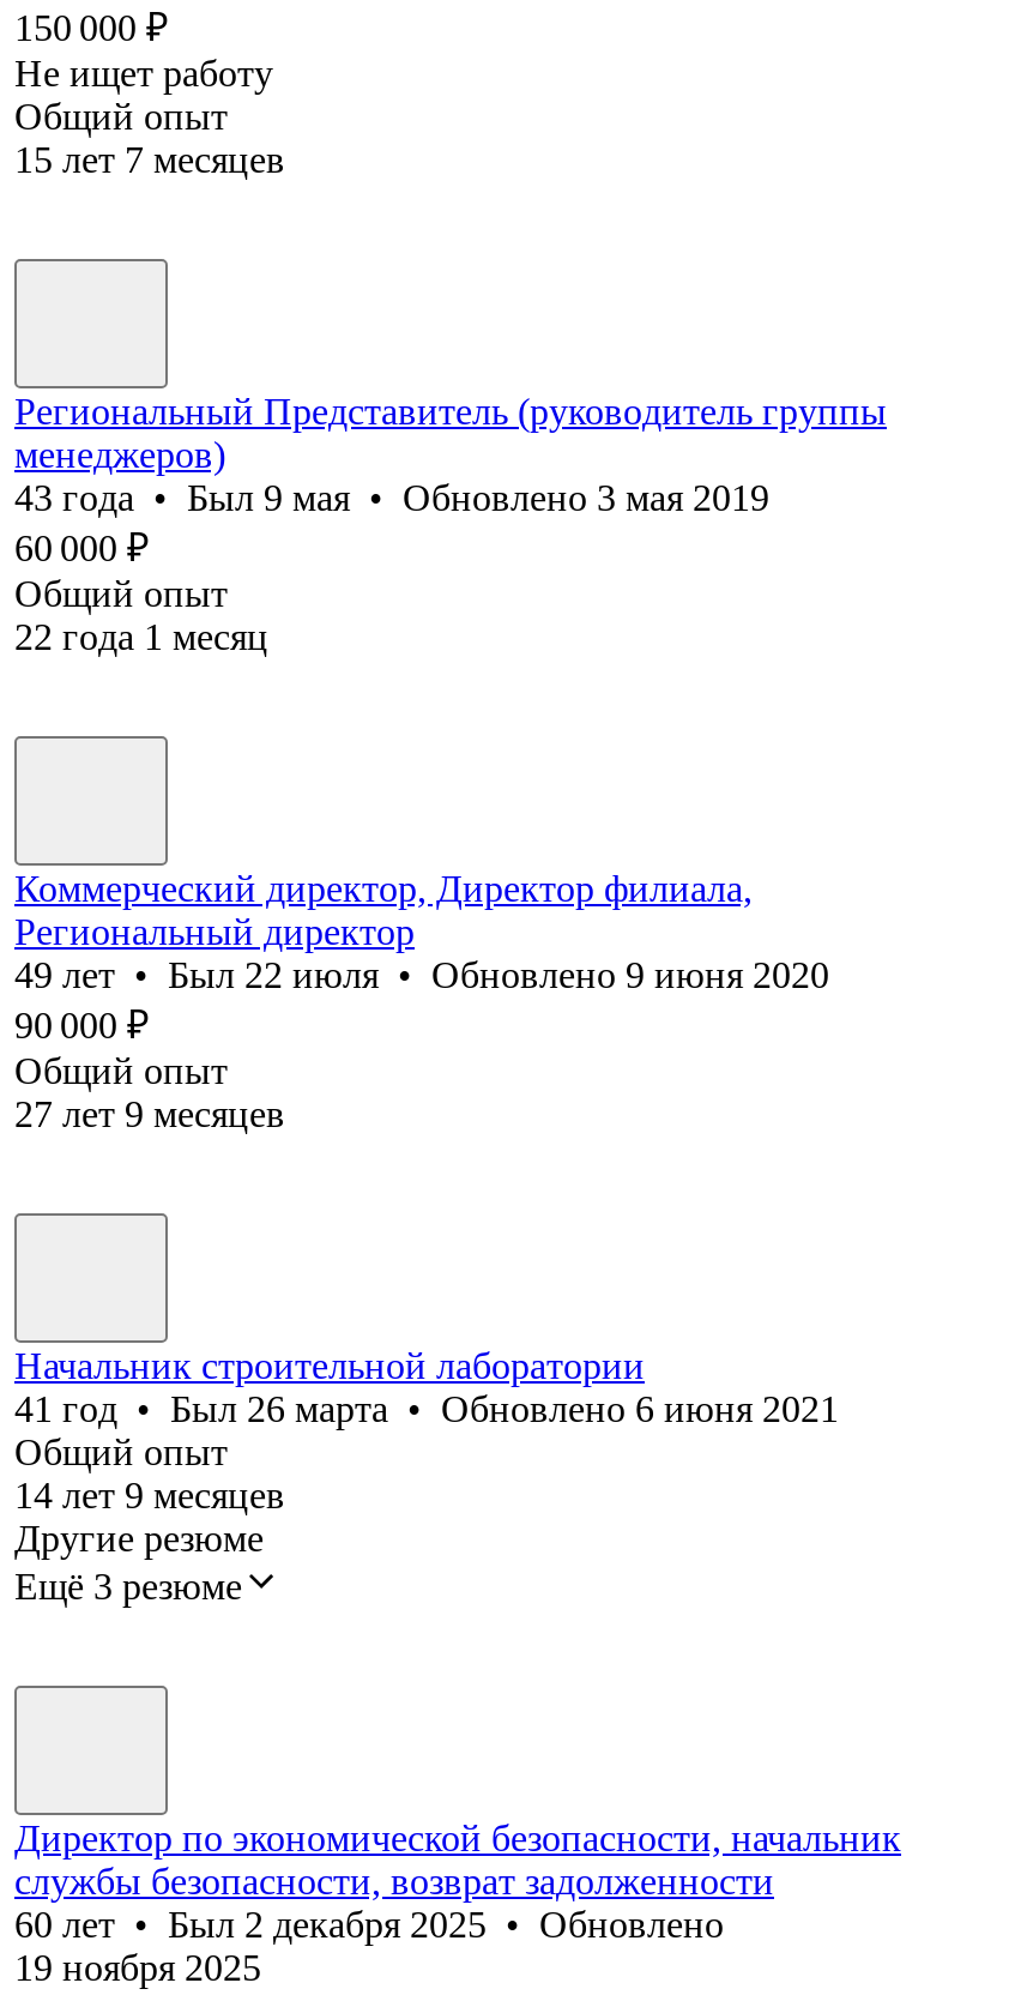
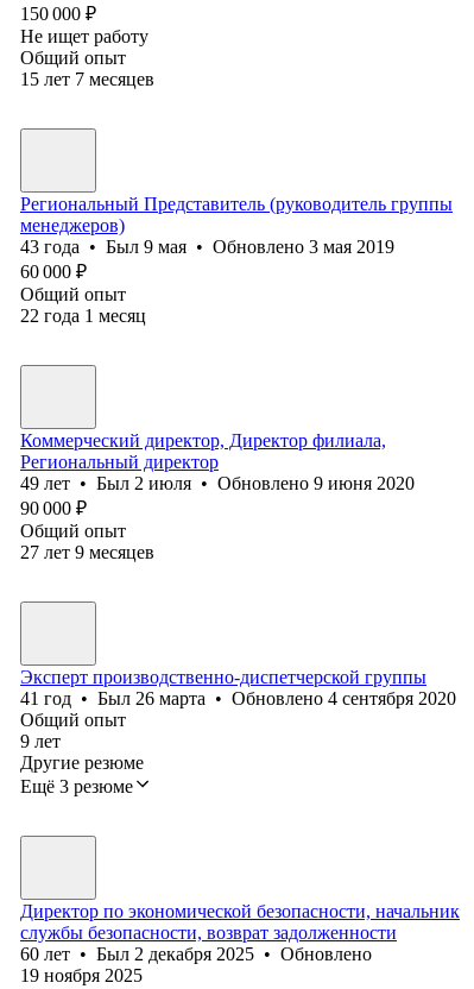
[14,954,829,995] 49 лет • Был 22 июля • Обновлено 9 июня 2020 -> [20,473,415,493] 49 лет • Был 2 июля • Обновлено 9 июня 2020
[14,1345,839,1429] Начальник строительной лаборатории | 41 год • Был 26 марта • Обновлено 6 июня 2021 -> [20,667,456,708] Эксперт производственно-диспетчерской группы | 41 год • Был 26 марта • Обновлено 4 сентября 2020
[14,1474,285,1515] 14 лет 9 месяцев -> [20,731,61,751] 9 лет

